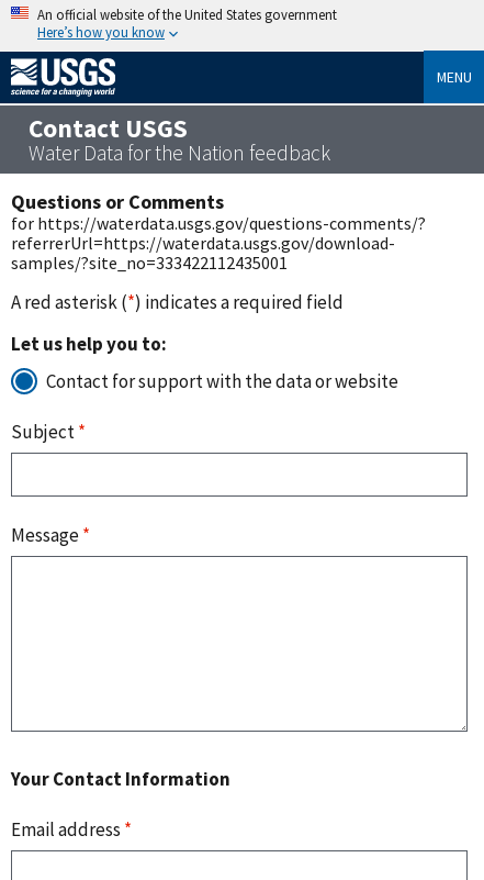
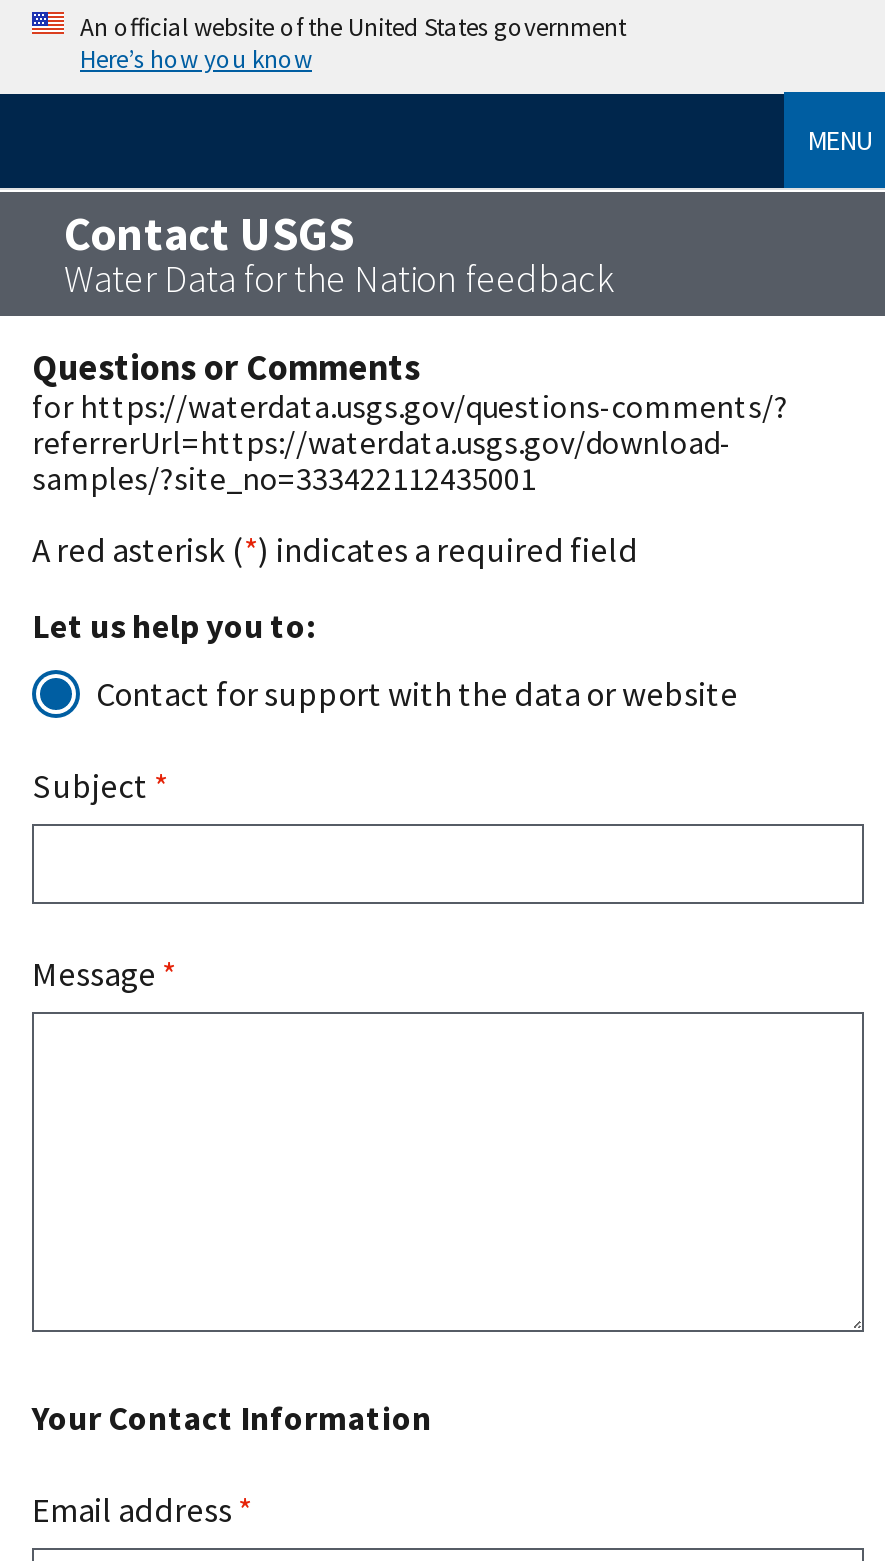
[10,57,116,98] [image] -> none

